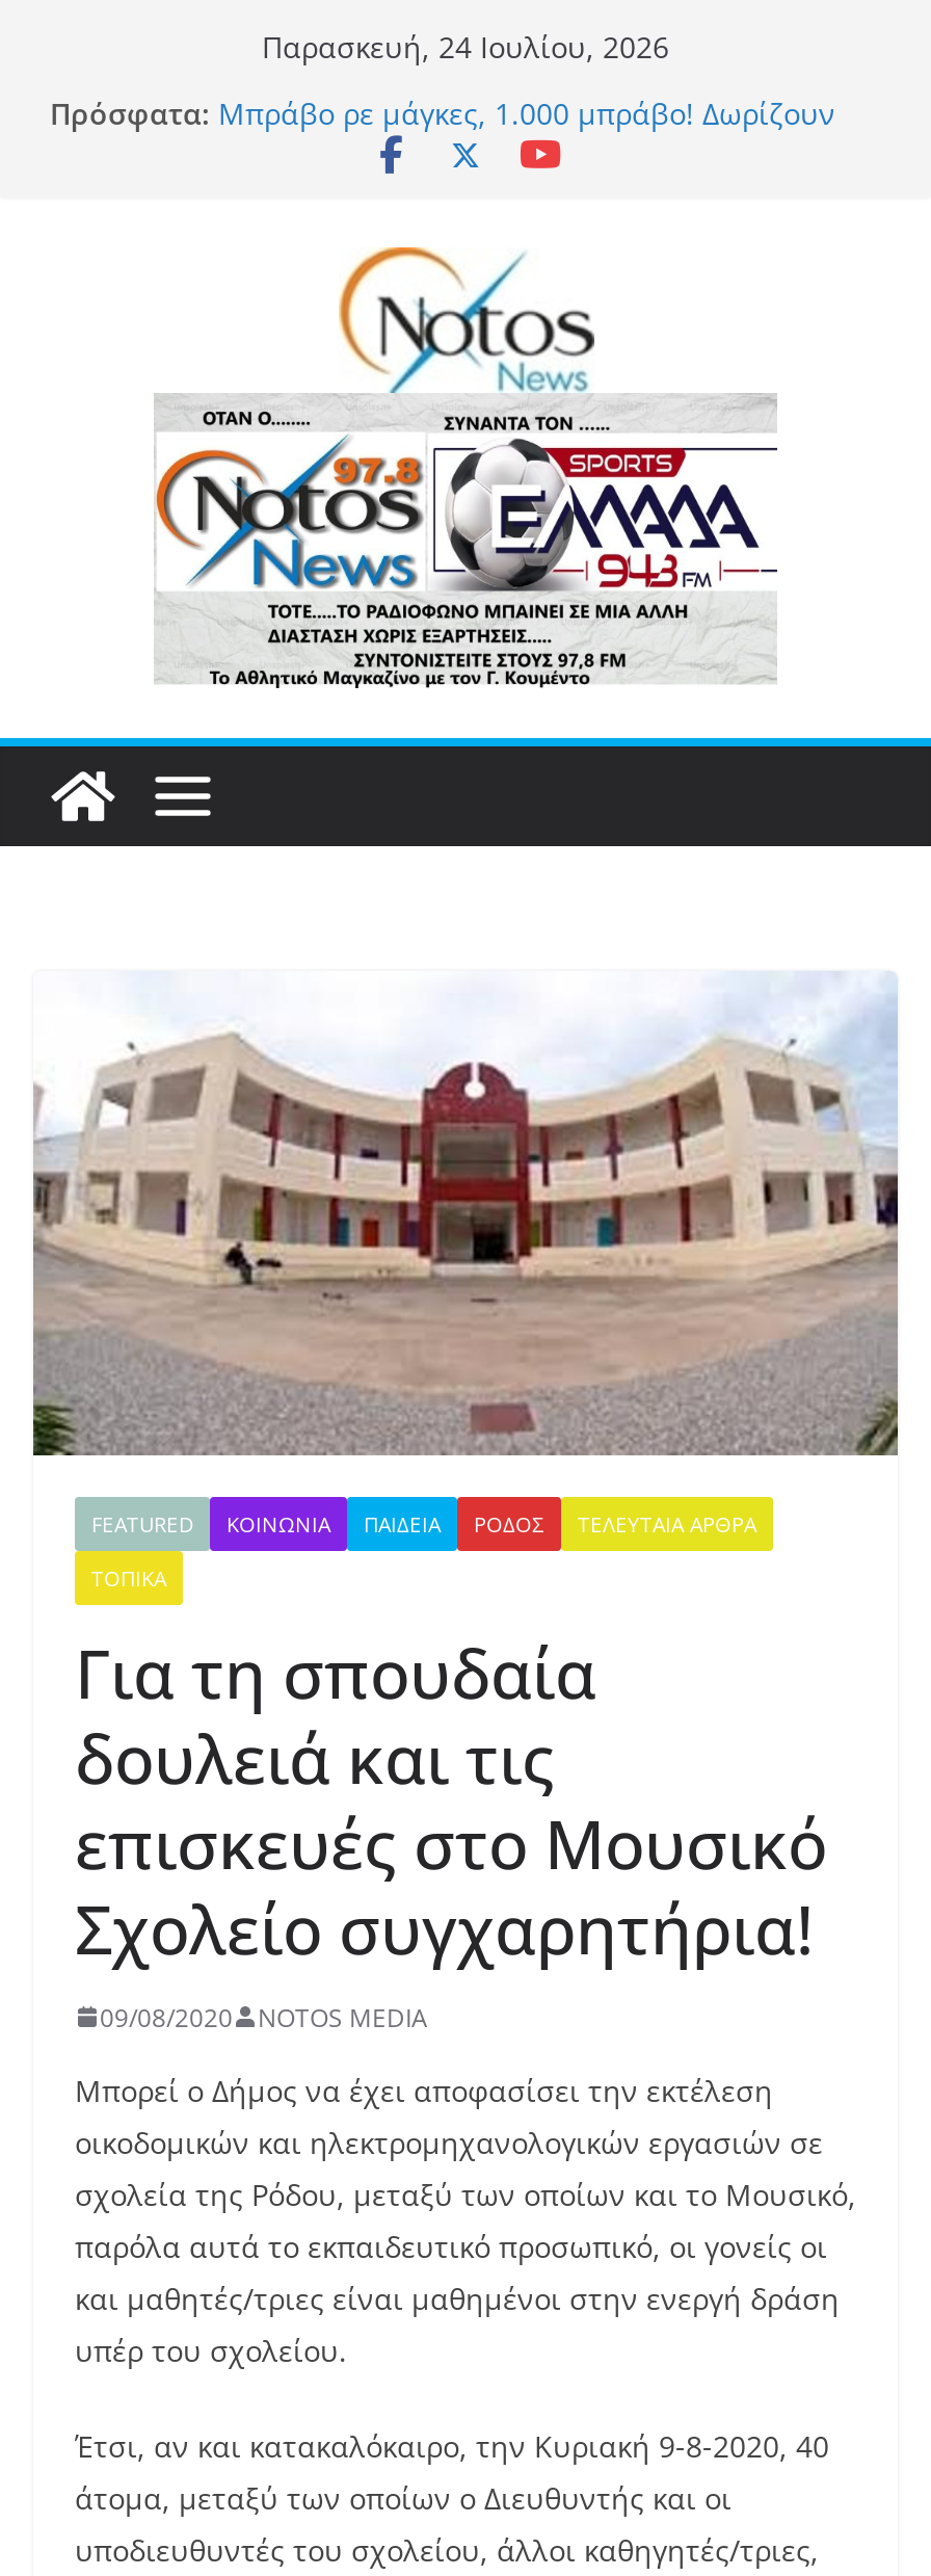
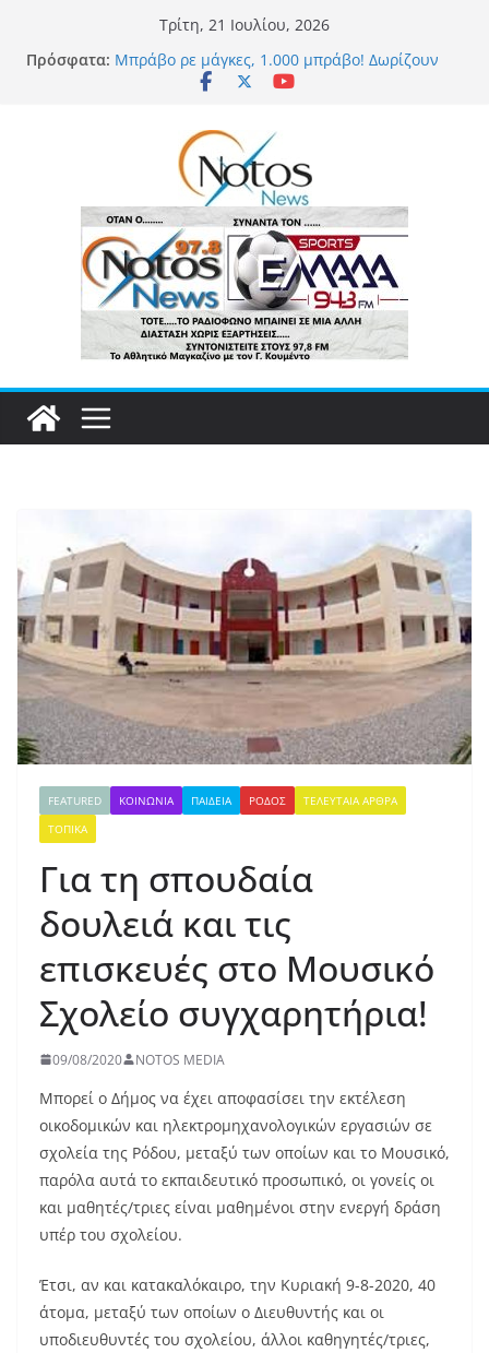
[262,27,669,67] Παρασκευή, 24 Ιουλίου, 2026 -> [159,14,330,35] Τρίτη, 21 Ιουλίου, 2026

